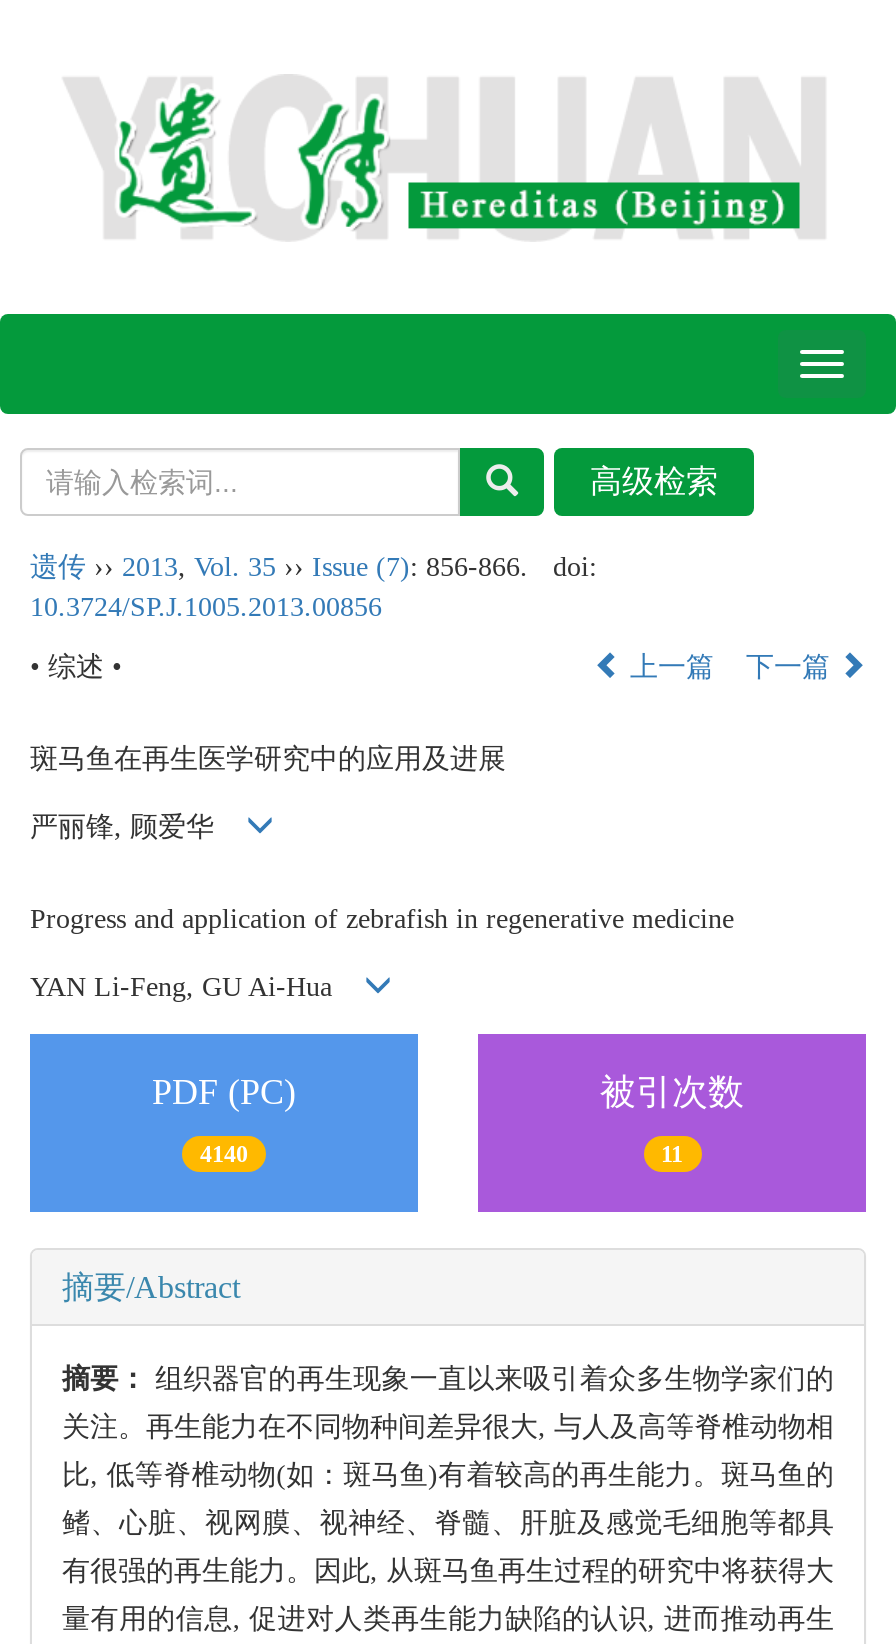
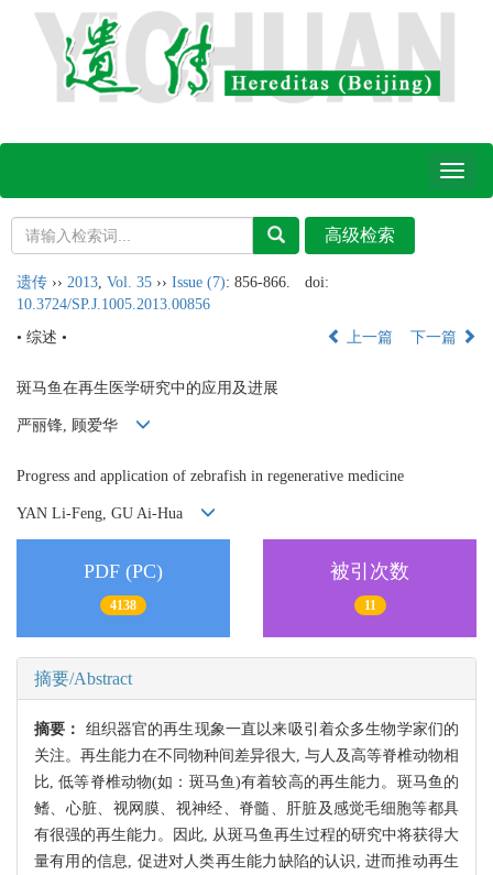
[200,1139,248,1167] 4140 -> [110,597,136,613] 4138

